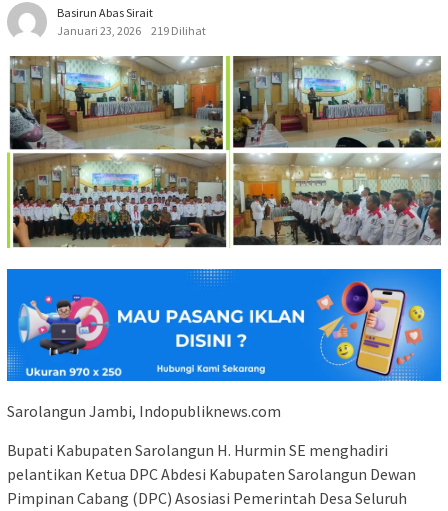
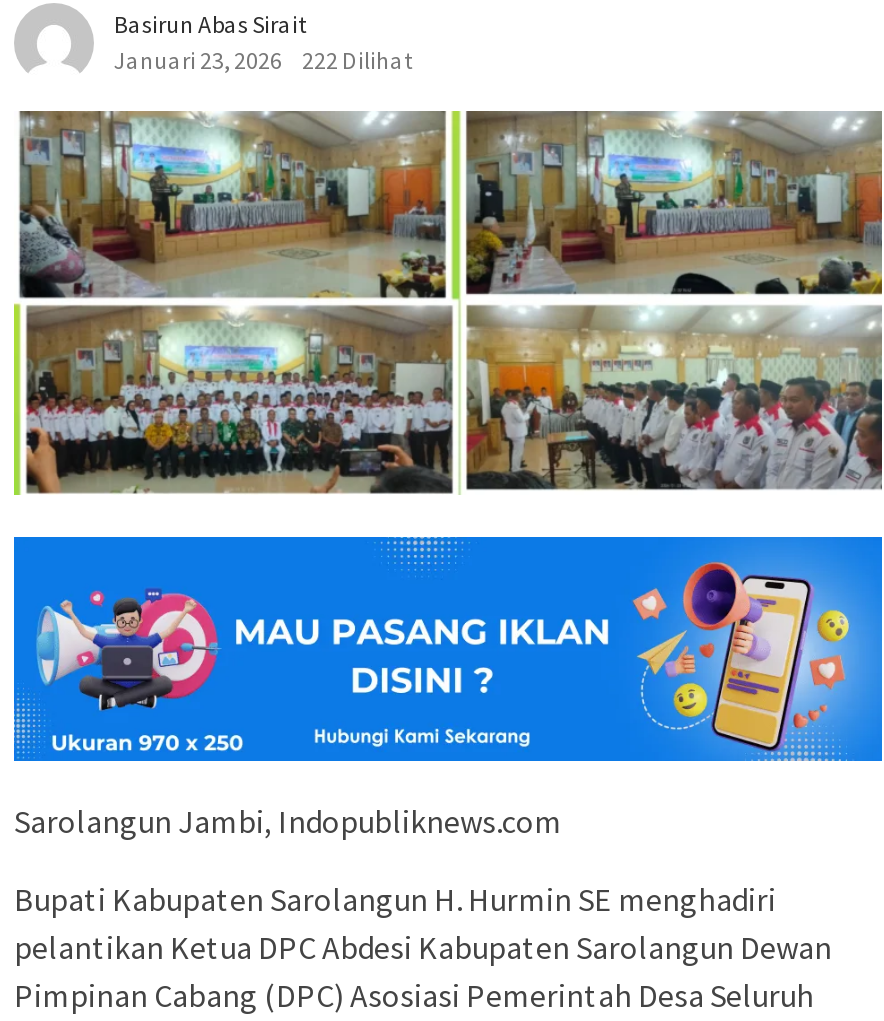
[57,23,206,38] Januari 23, 2026 219 Dilihat -> [114,46,412,76] Januari 23, 2026 222 Dilihat

